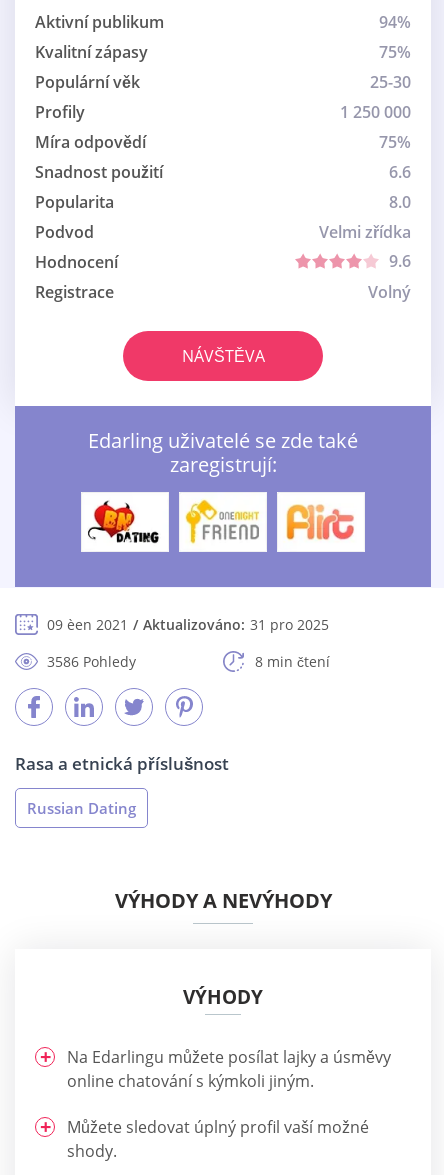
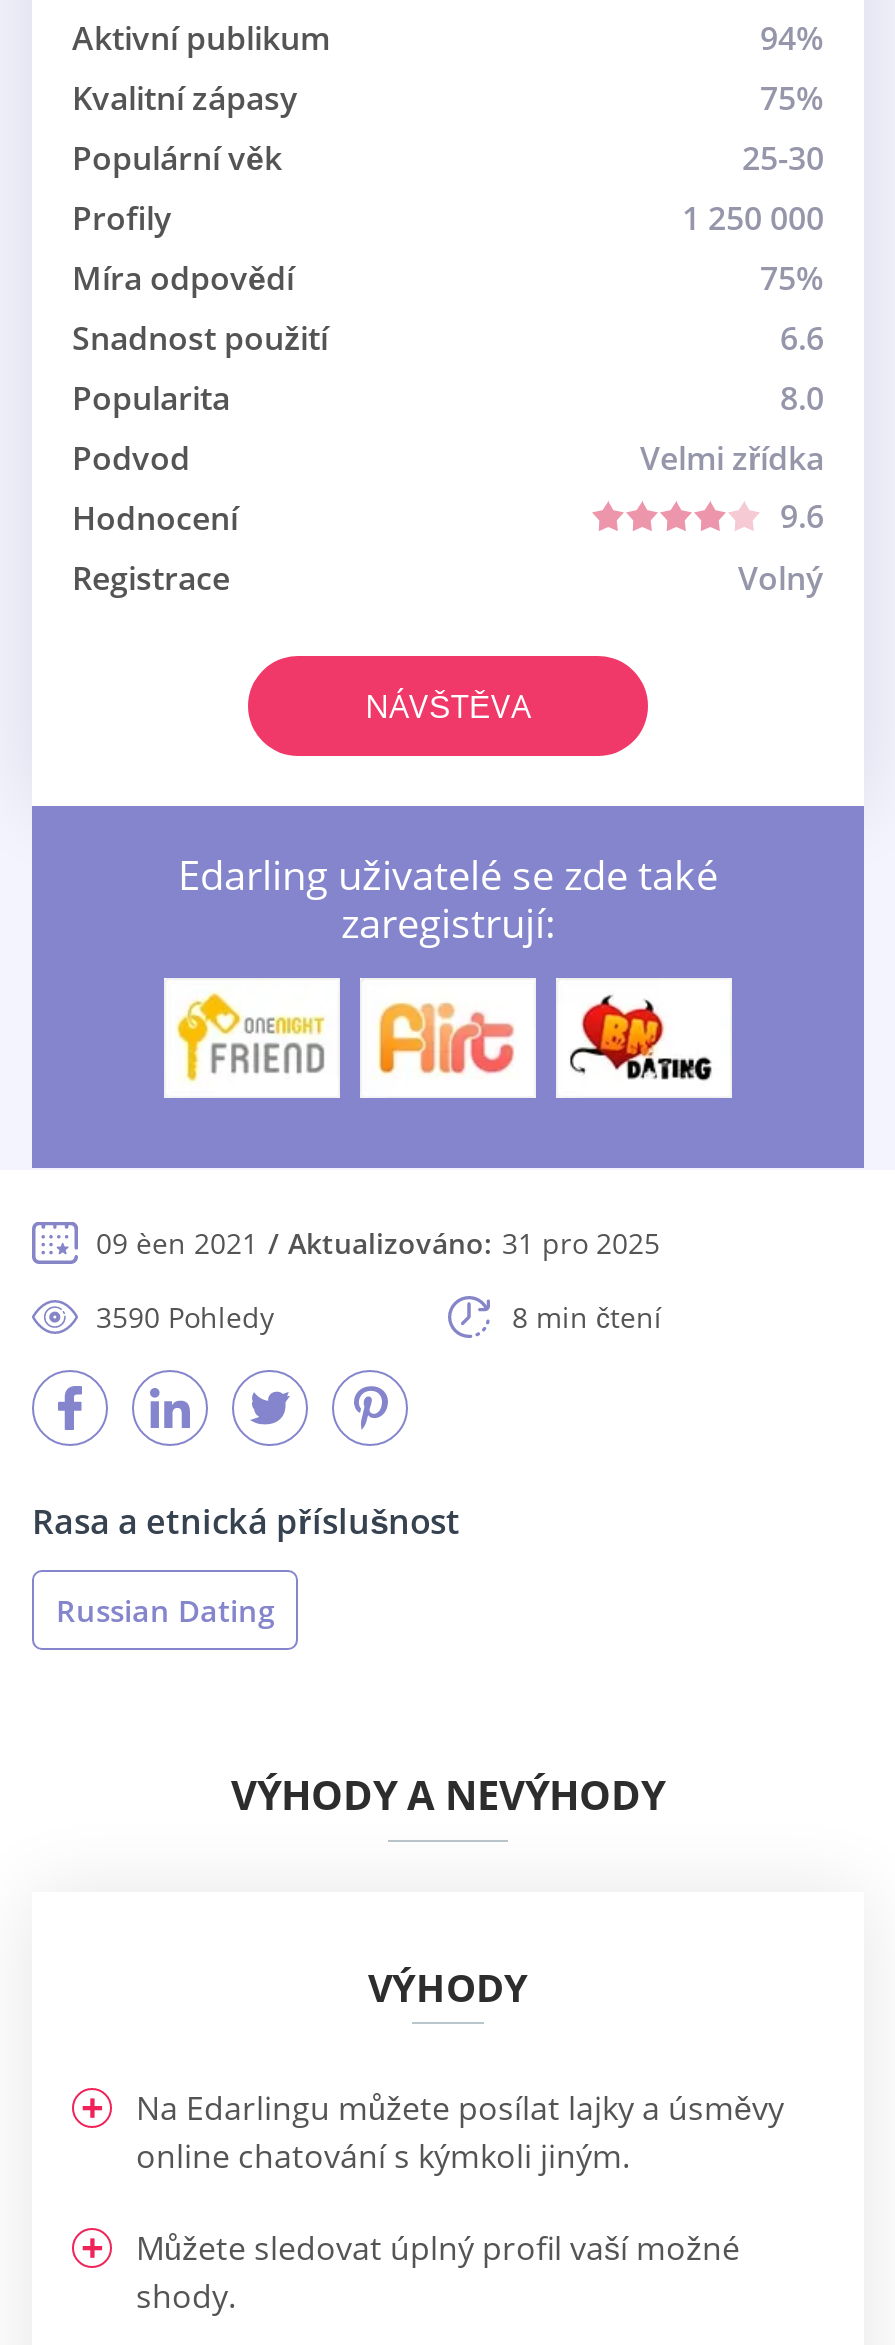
[87,500,161,544] [image] -> [174,992,326,1084] [image]
[185,499,260,545] [image] -> [374,994,520,1080] [image]
[284,501,355,543] [image] -> [568,994,714,1082] [image]
[47,652,136,671] 3586 Pohledy -> [96,1298,274,1336] 3590 Pohledy

